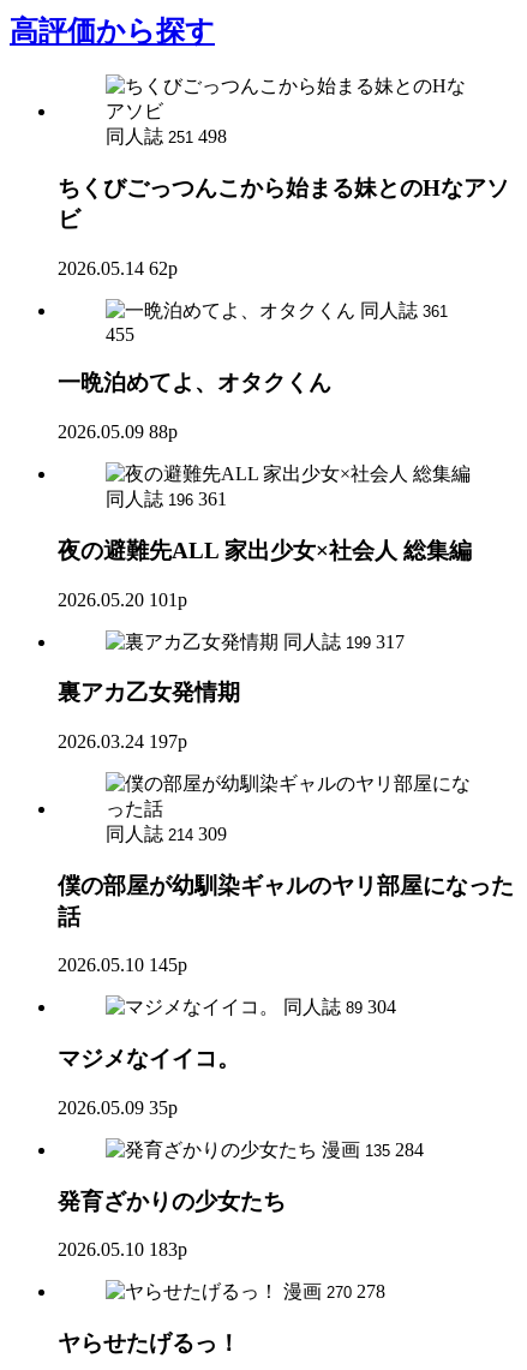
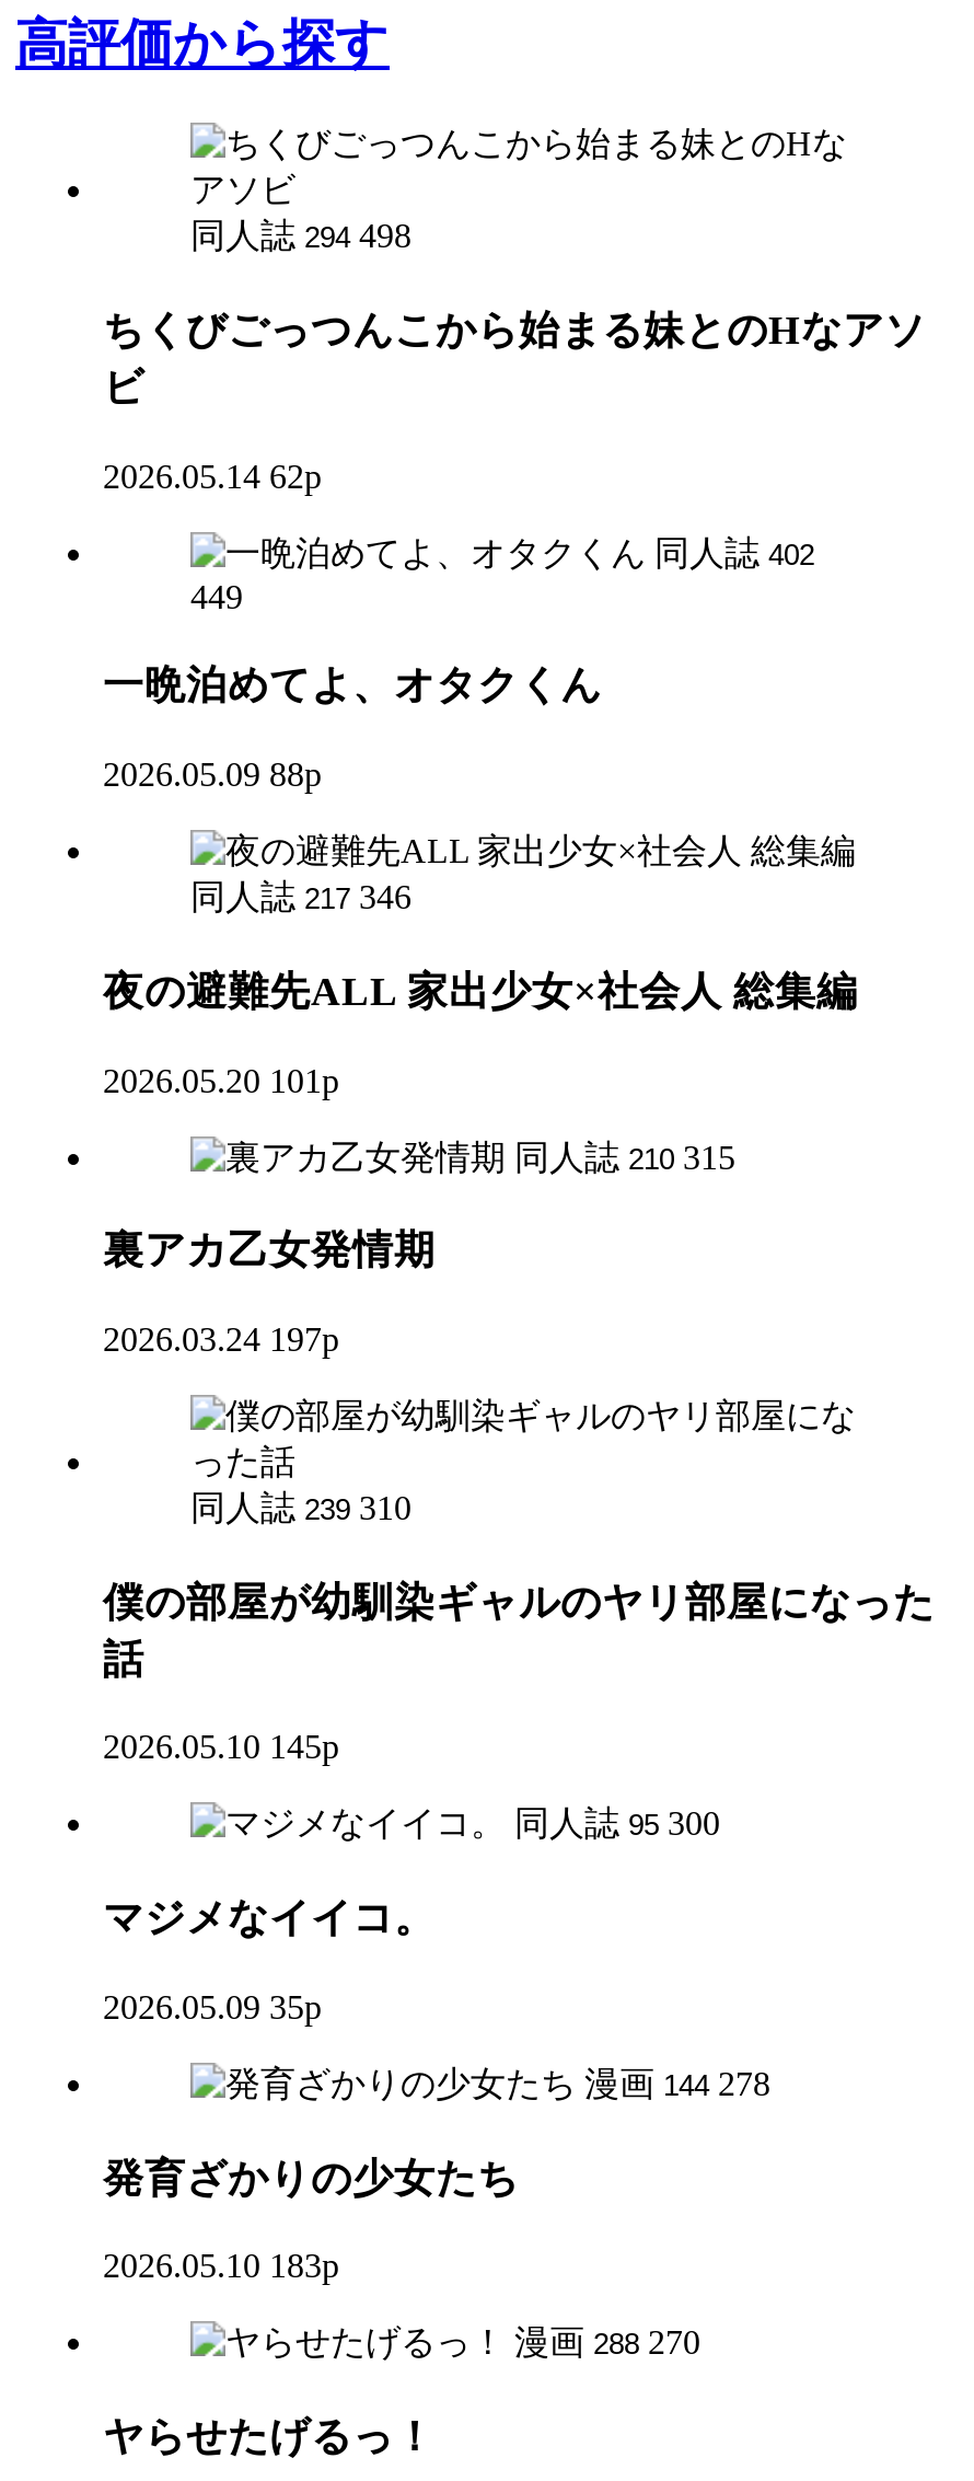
[106,126,227,147] 同人誌 251 498 -> [190,217,411,254] 同人誌 294 498
[360,300,448,320] 同人誌 361 -> [654,533,814,571] 同人誌 402
[106,324,134,344] 455 -> [190,577,243,614] 449
[106,489,227,509] 同人誌 196 361 -> [190,878,411,916] 同人誌 217 346
[283,631,405,651] 同人誌 199 317 -> [514,1138,735,1175] 同人誌 210 315
[106,824,227,844] 同人誌 214 309 -> [190,1489,411,1526] 同人誌 239 310
[283,997,396,1017] 同人誌 89 304 -> [514,1805,720,1842] 同人誌 95 300
[322,1139,424,1160] 漫画 135 284 -> [584,2065,770,2102] 漫画 144 278
[283,1281,385,1302] 漫画 270 278 -> [514,2324,700,2361] 漫画 288 270

